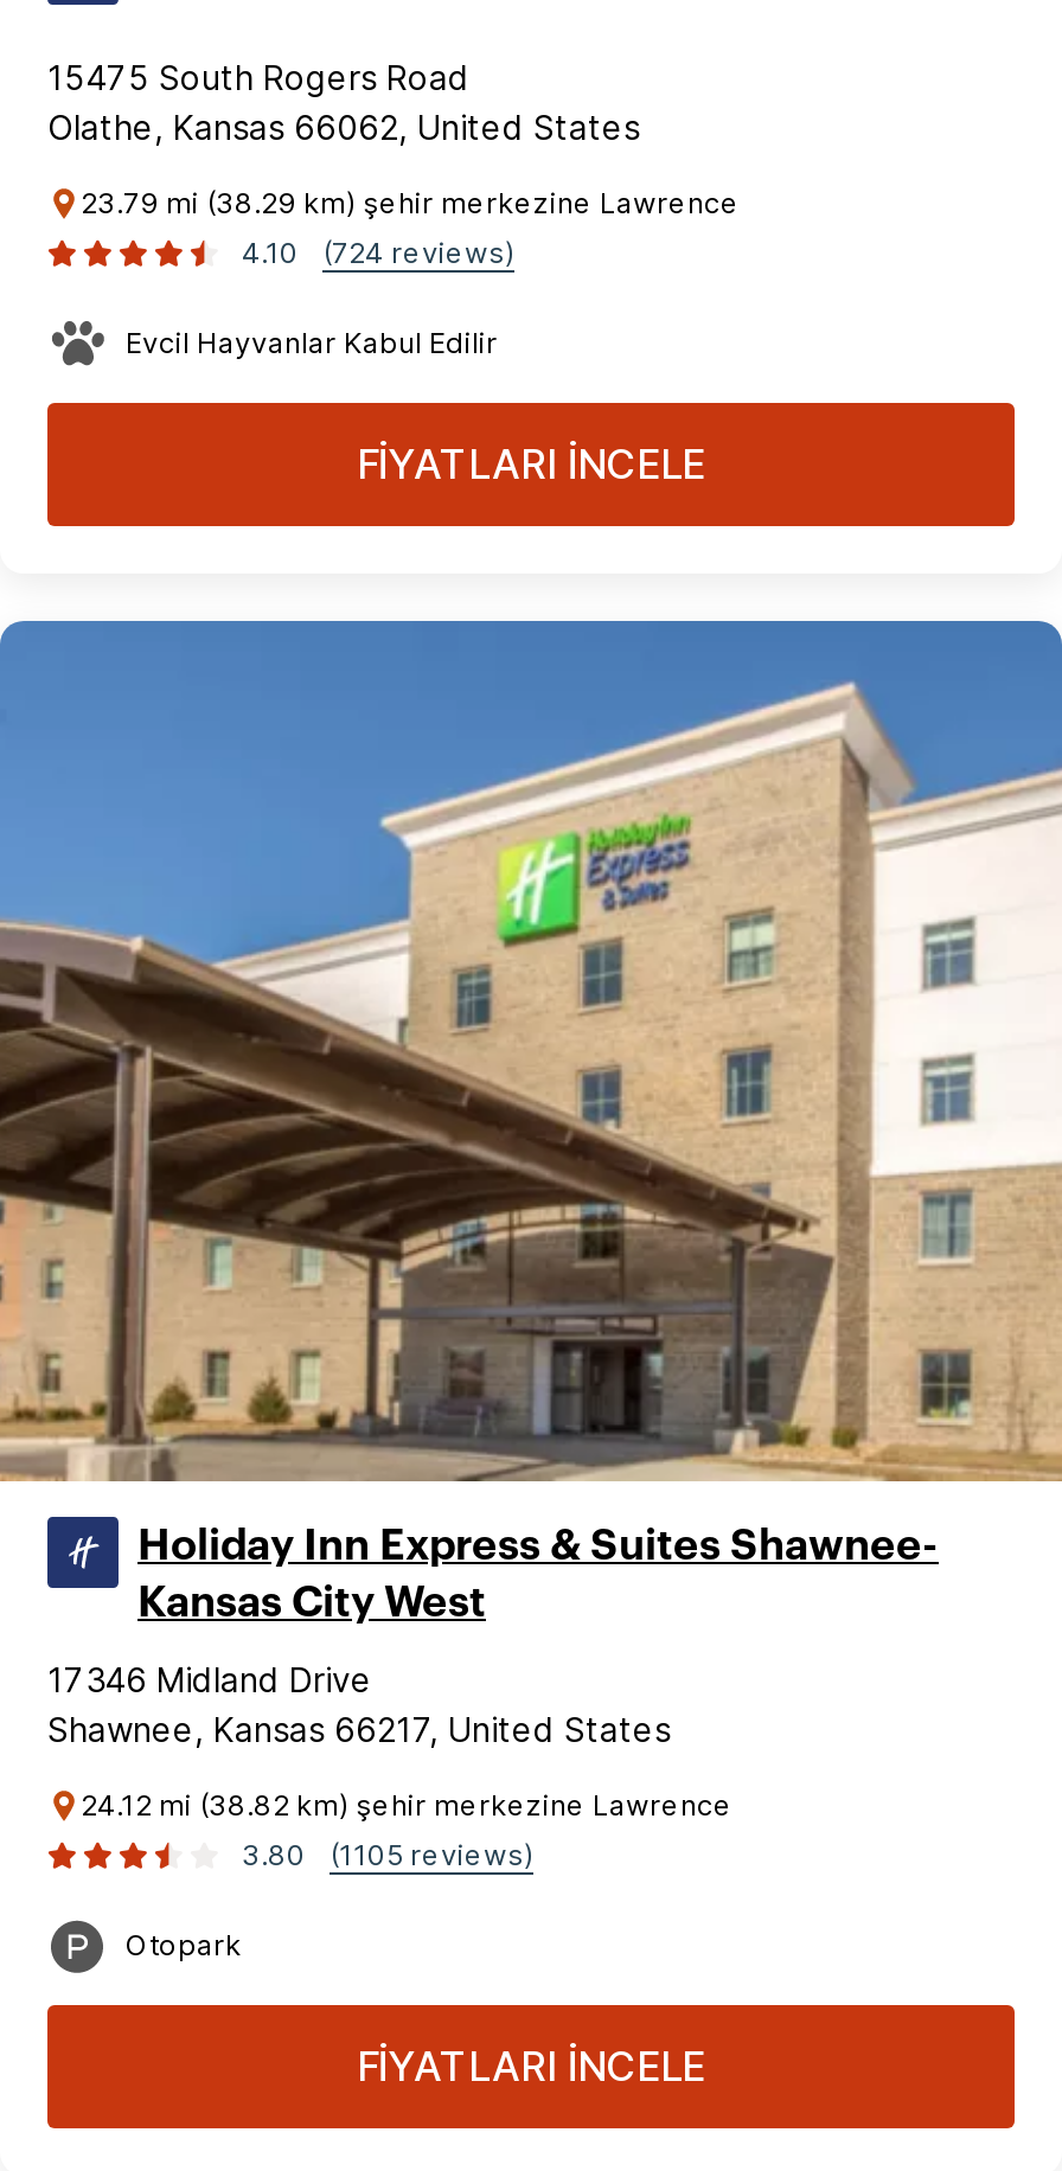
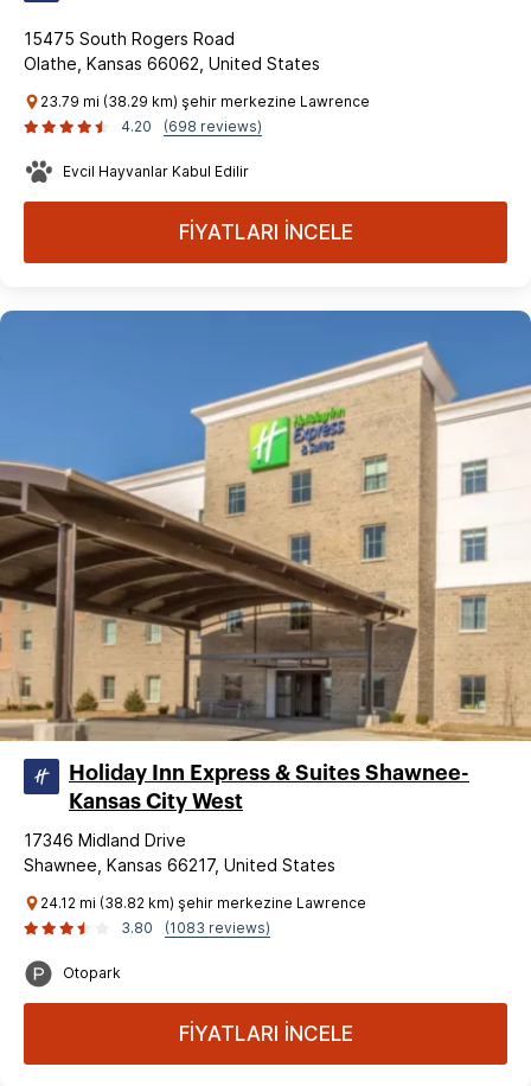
[242,235,299,270] 4.10 -> [121,117,152,135] 4.20
[322,235,514,270] (724 reviews) -> [164,117,262,135] (698 reviews)
[242,1837,533,1872] 3.80 (1105 reviews) -> [121,919,270,937] 3.80 (1083 reviews)

